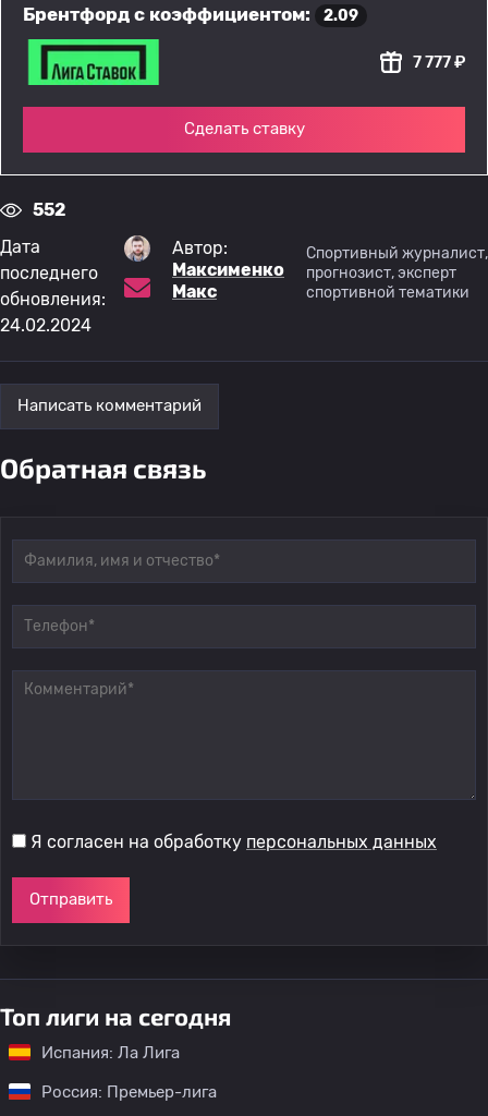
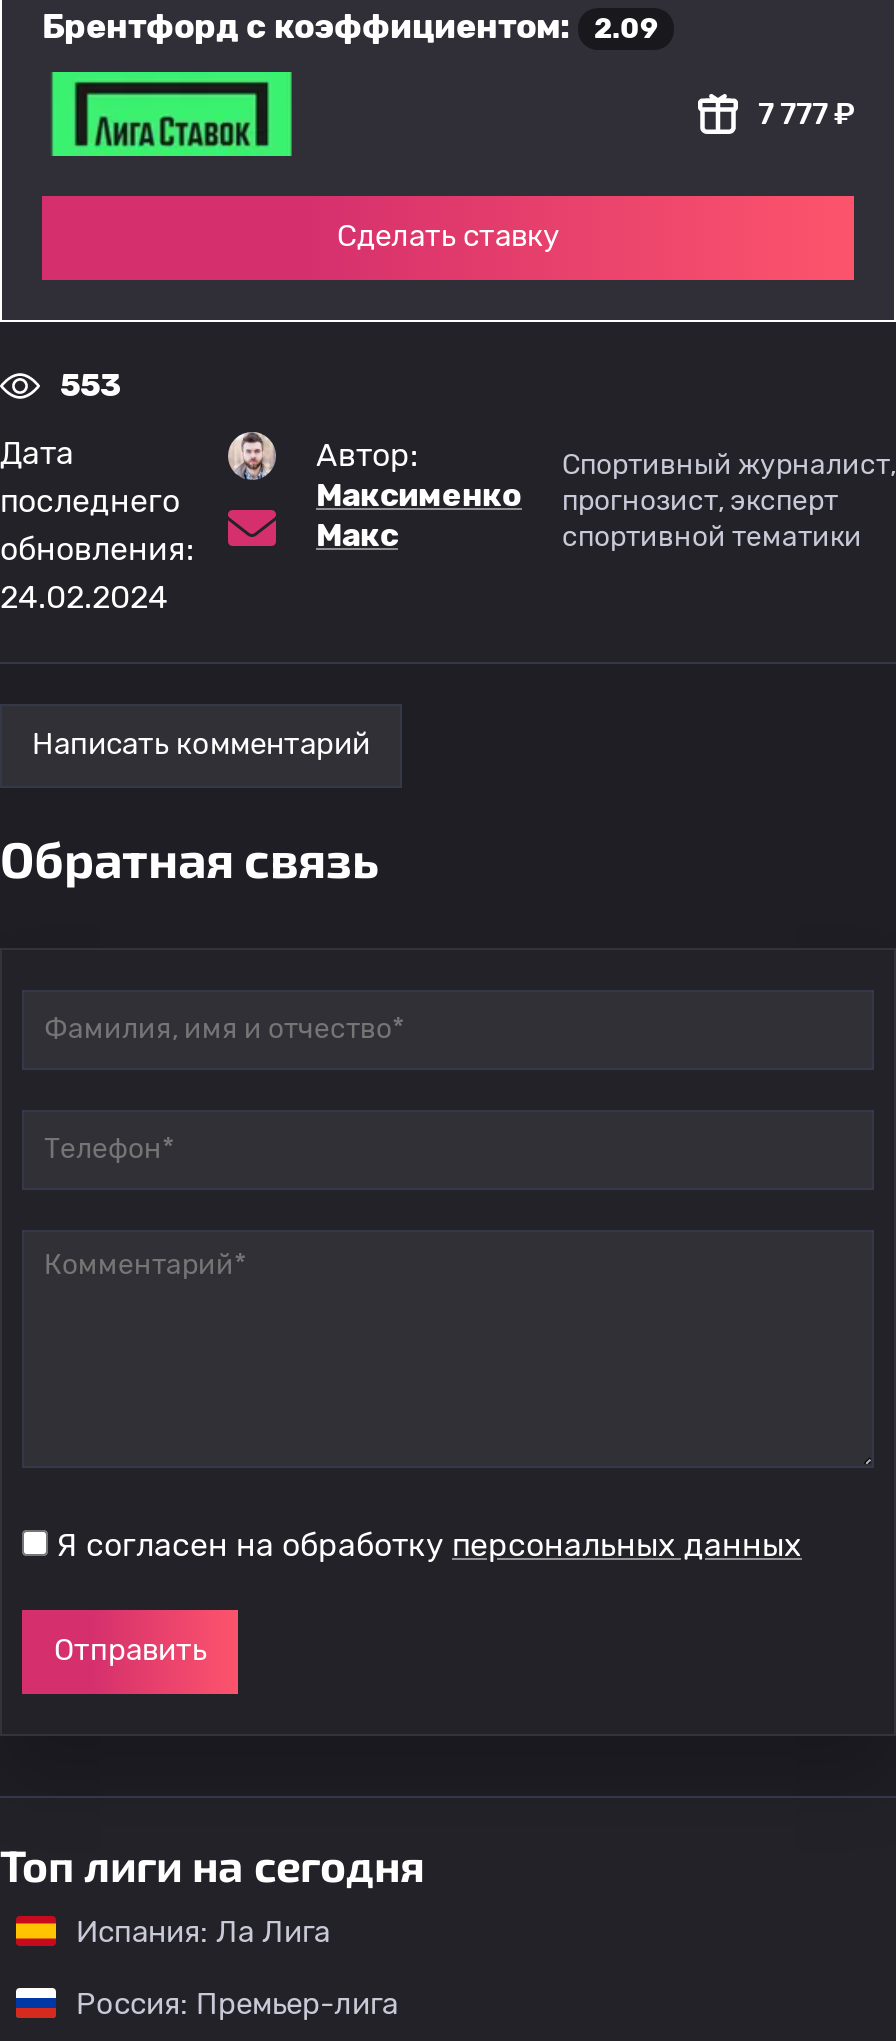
[33,199,66,220] 552 -> [60,365,122,403] 553

